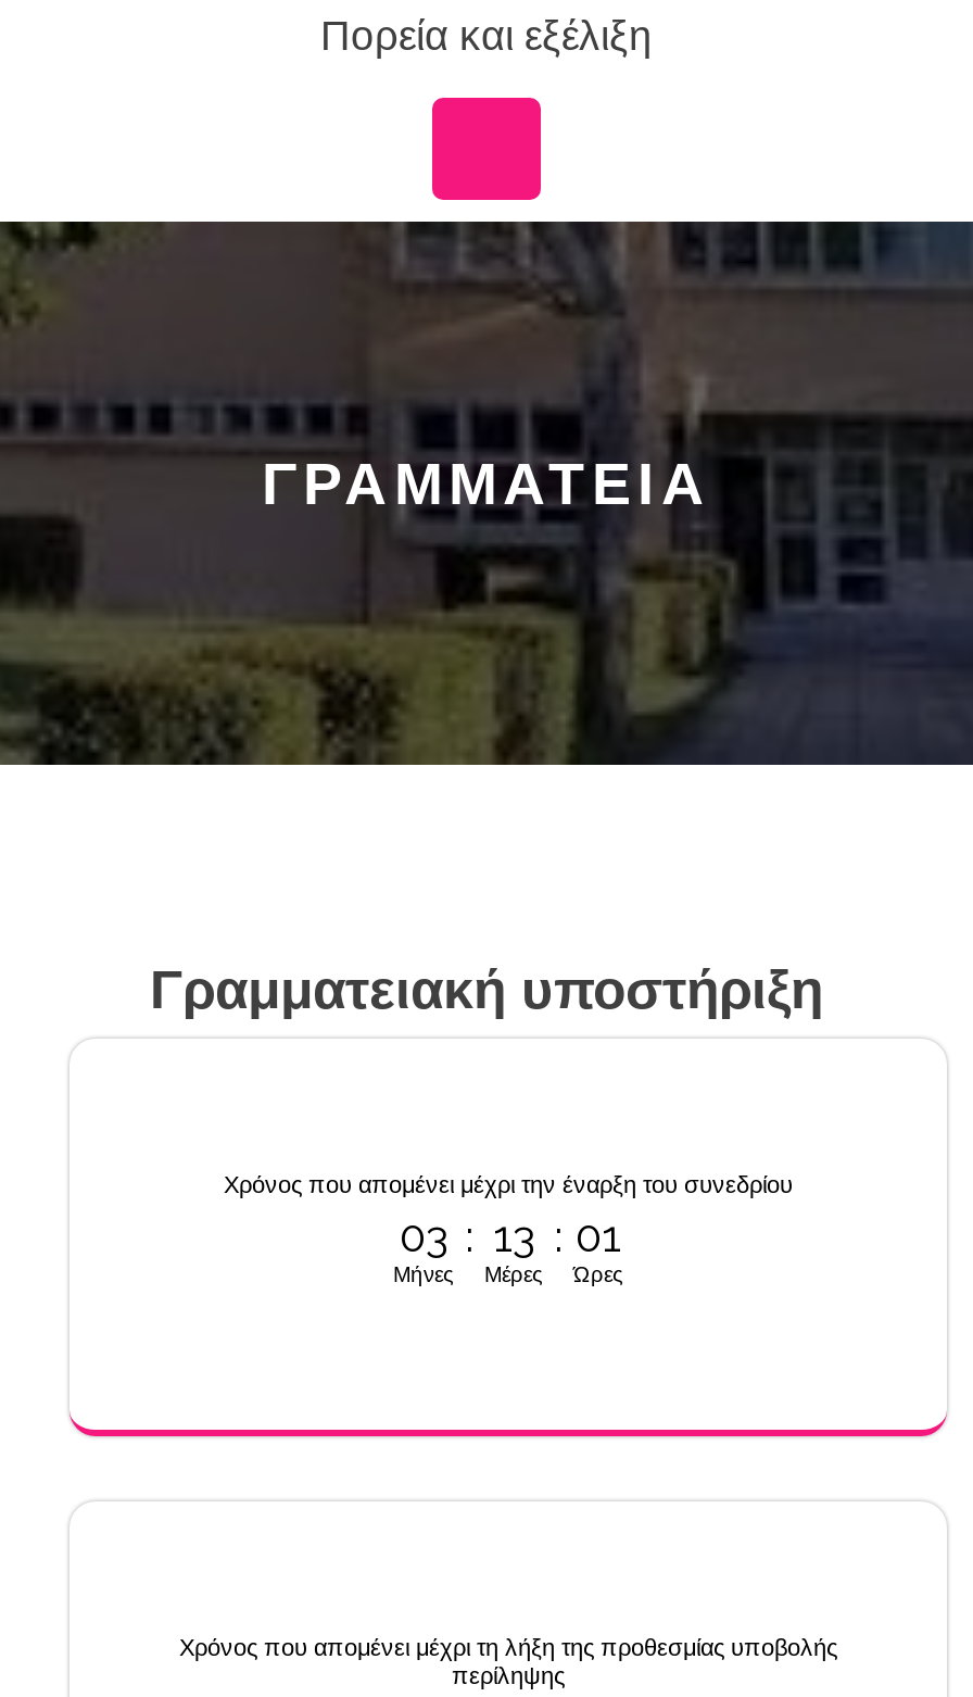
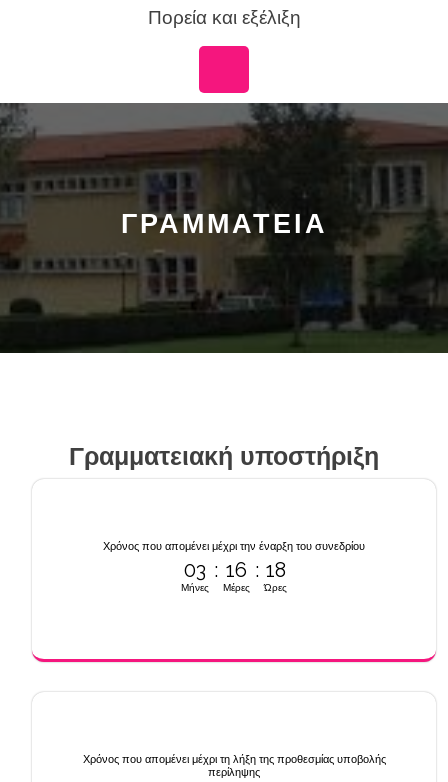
[7,219,966,765] [image] -> [3,103,445,352] [image]
[465,1210,534,1262] : 13 -> [214,558,247,582] : 16
[554,1210,621,1262] : 01 -> [255,558,285,582] : 18

